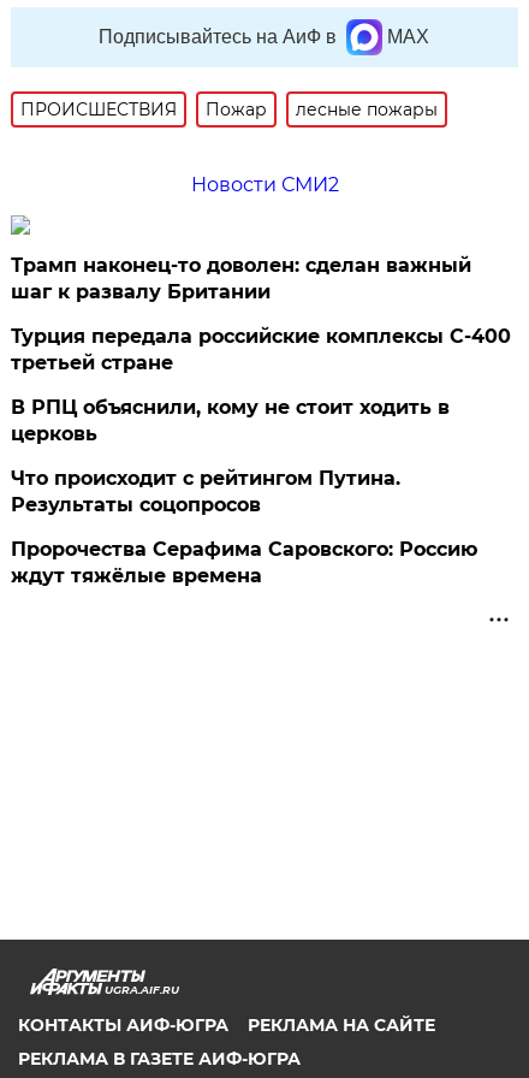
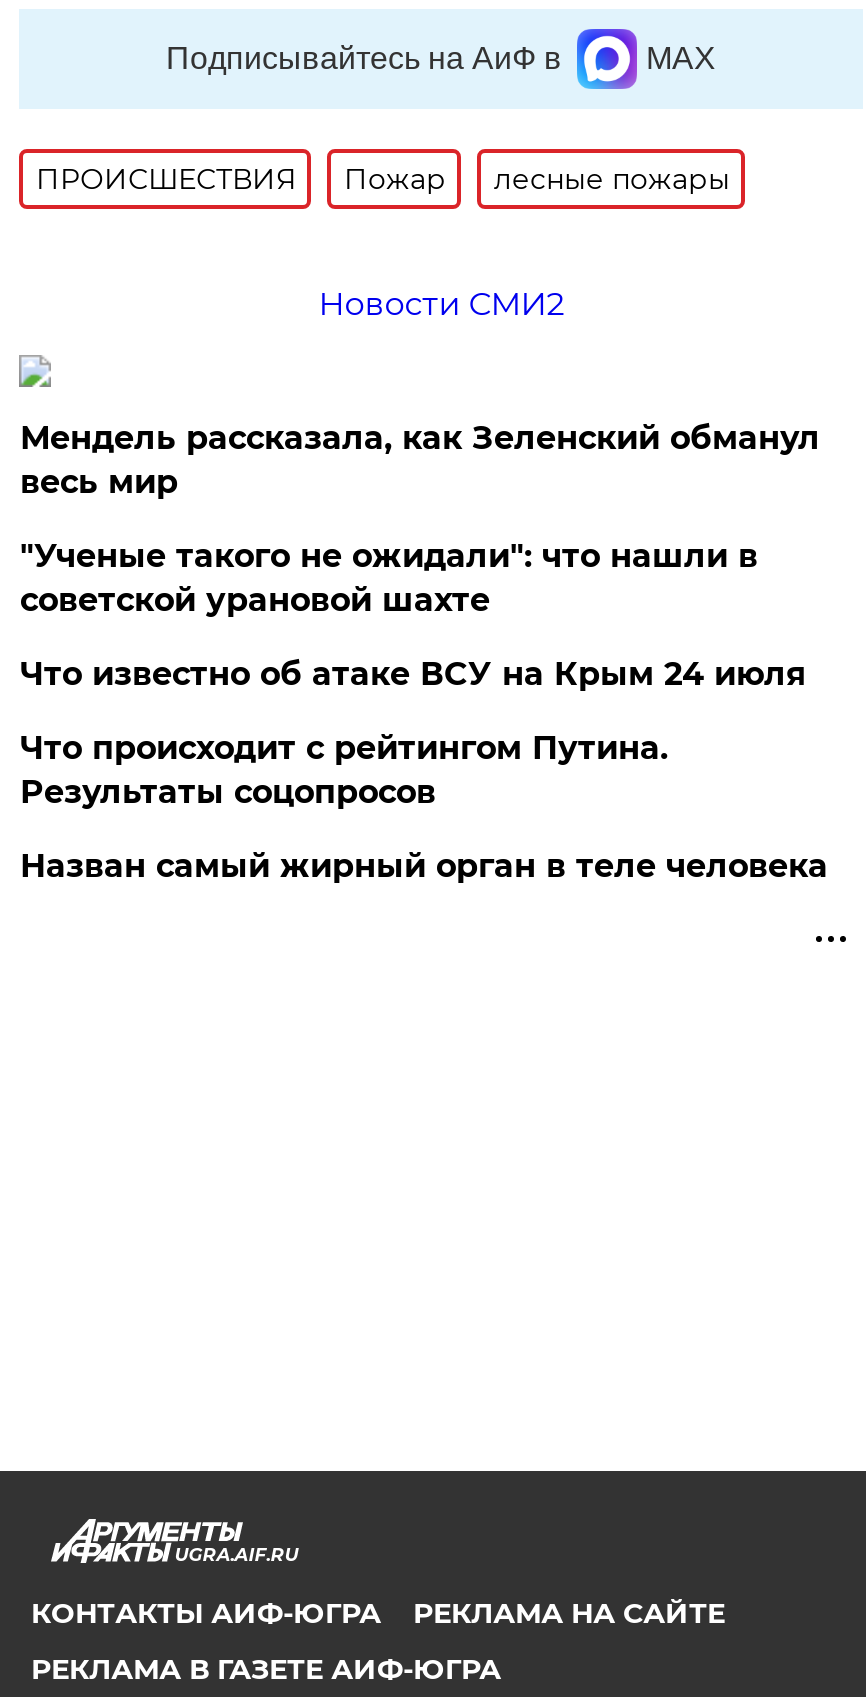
[11,254,472,303] Трамп наконец-то доволен: сделан важный | шаг к развалу Британии -> [20,419,820,501] Мендель рассказала, как Зеленский обманул | весь мир
[11,325,511,374] Турция передала российские комплексы С-400 | третьей стране -> [20,537,758,619] "Ученые такого не ожидали": что нашли в | советской урановой шахте
[11,396,450,445] В РПЦ объяснили, кому не стоит ходить в | церковь -> [20,655,806,693] Что известно об атаке ВСУ на Крым 24 июля
[11,538,478,587] Пророчества Серафима Саровского: Россию | ждут тяжёлые времена -> [20,847,828,885] Назван самый жирный орган в теле человека

